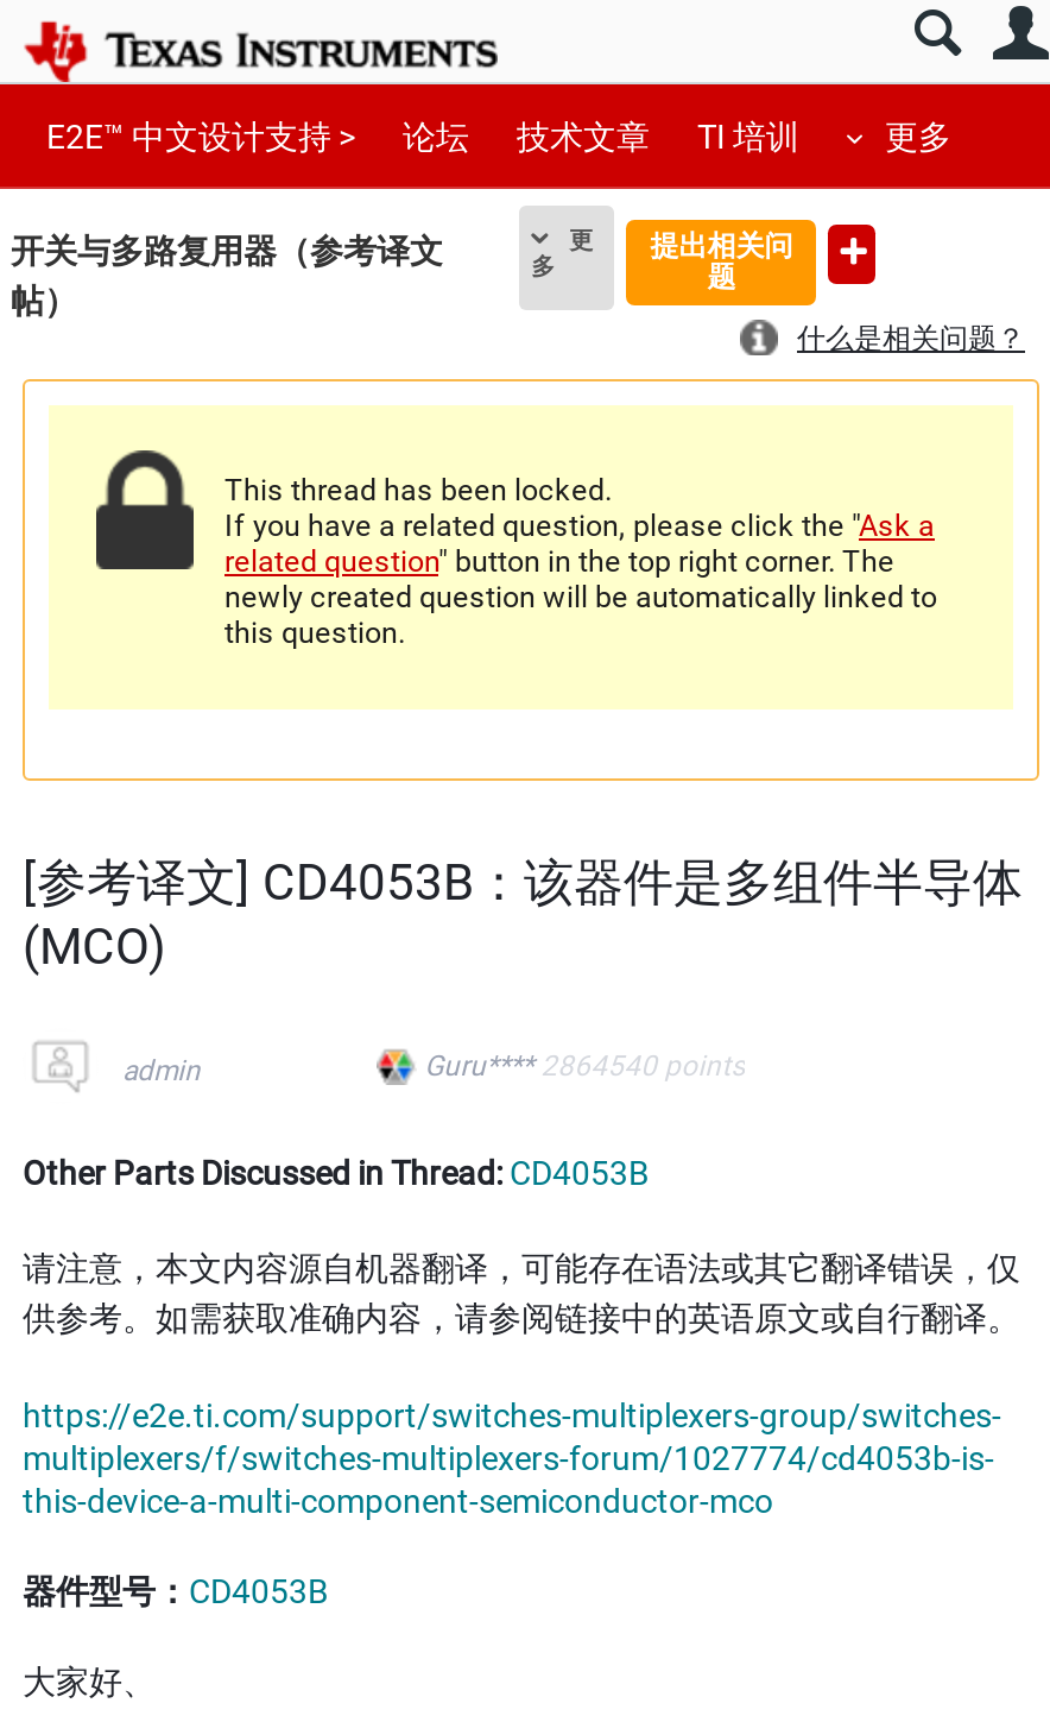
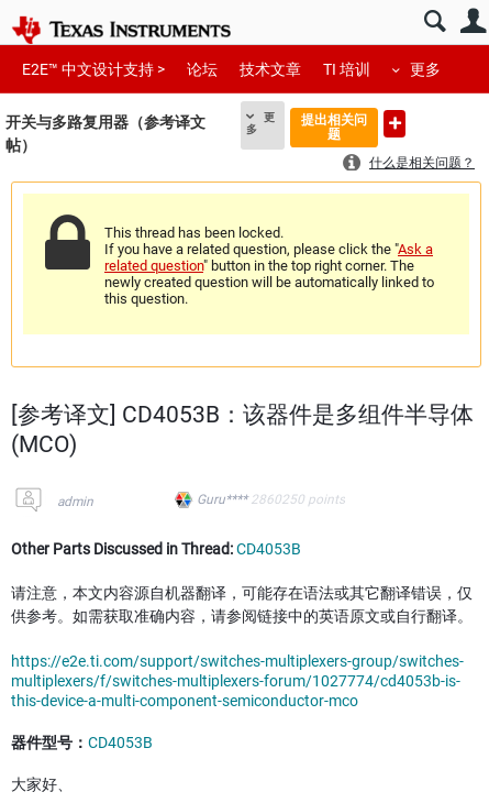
[424,1049,745,1083] Guru**** 2864540 points -> [197,492,345,507] Guru**** 2860250 points

